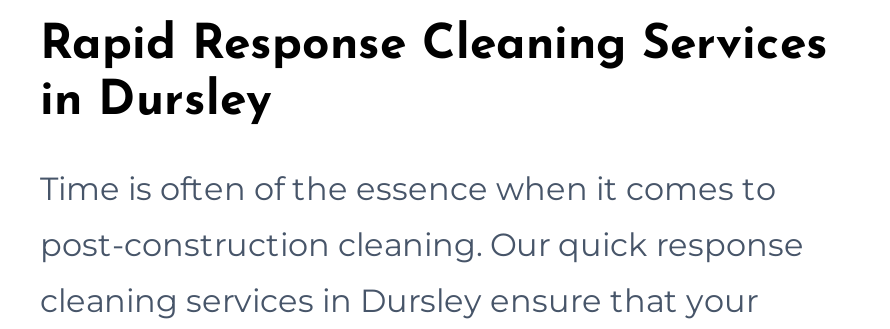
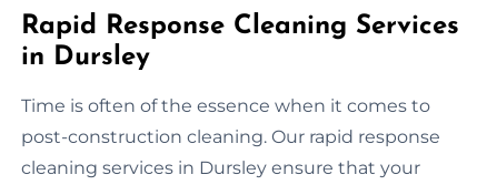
[40,225,804,263] post-construction cleaning. Our quick response -> [21,126,440,147] post-construction cleaning. Our rapid response

